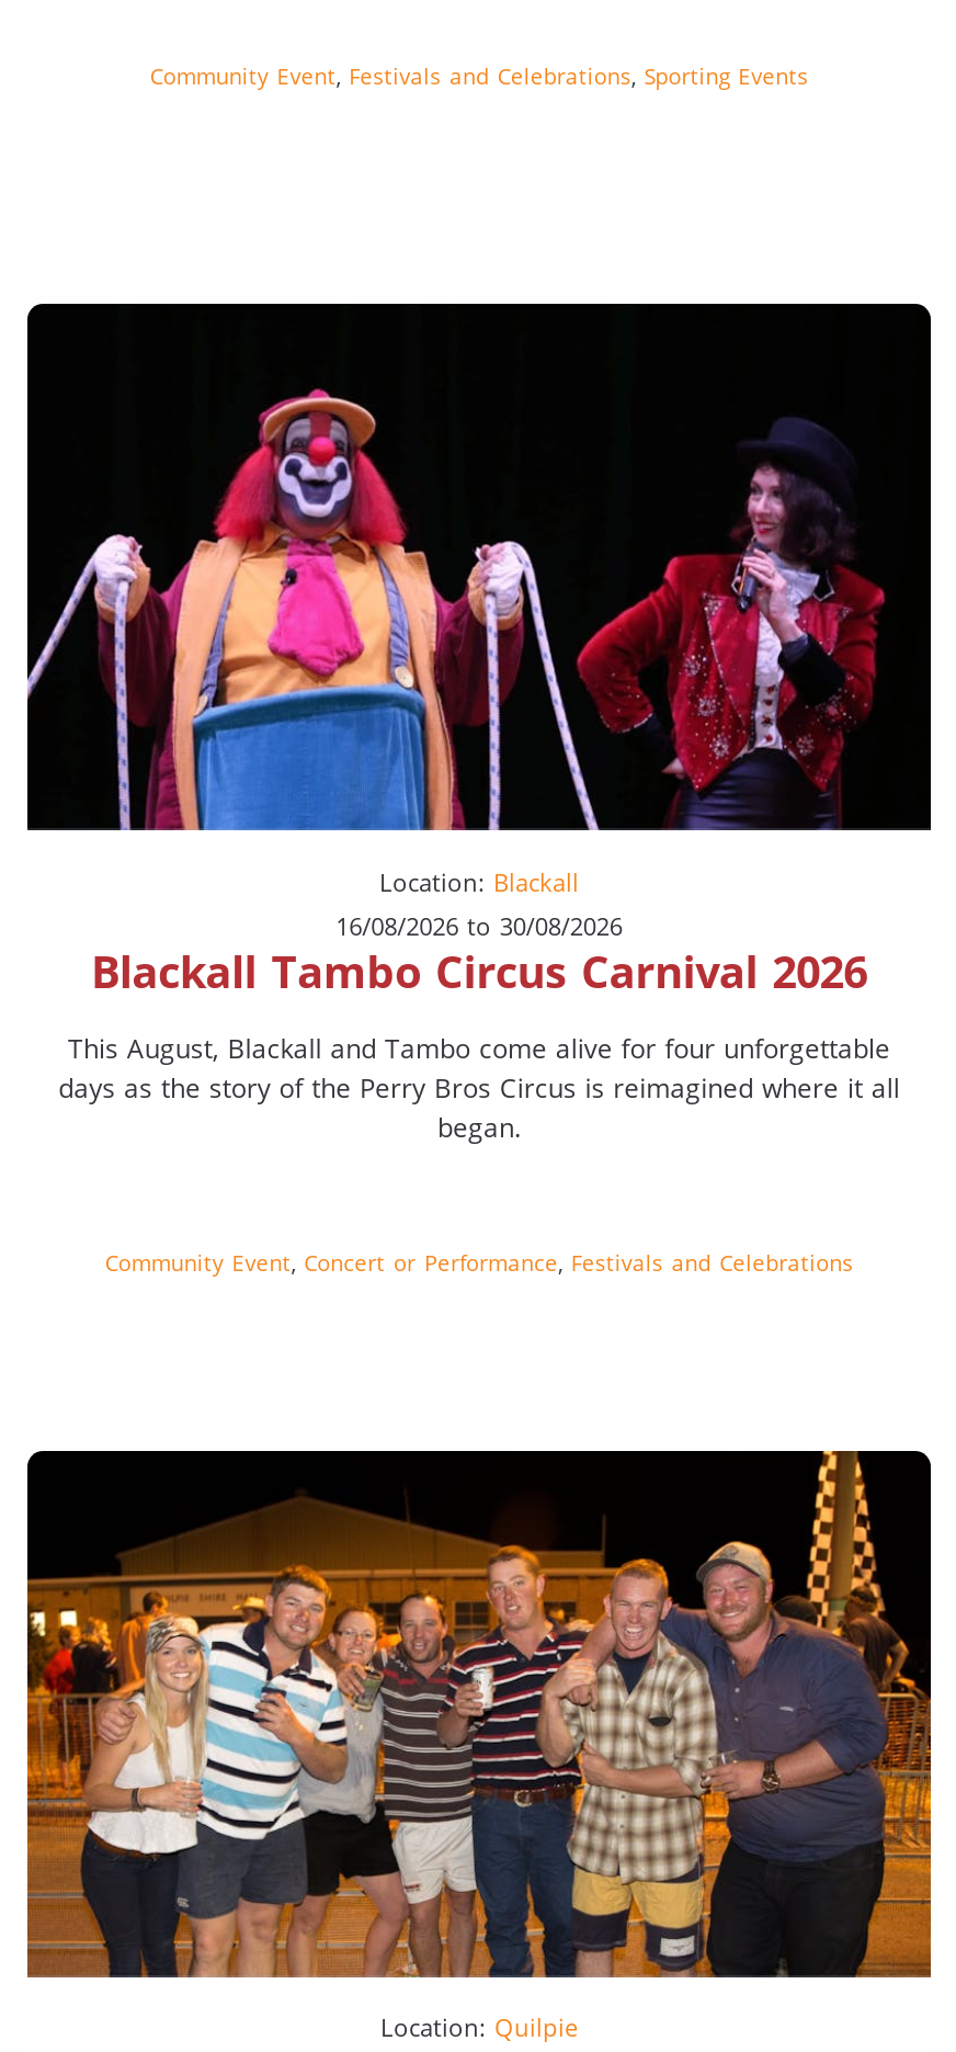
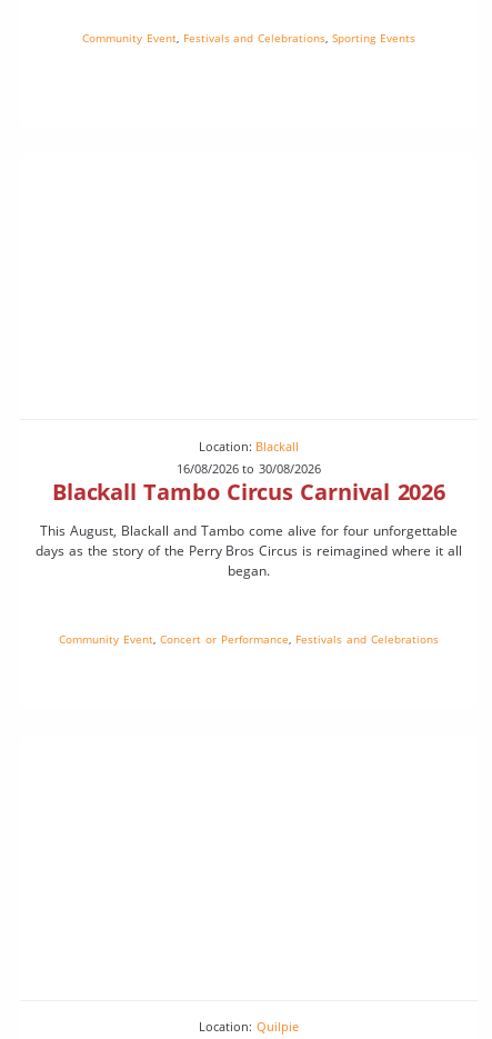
[25,302,933,832] [image] -> none
[25,1449,933,1980] [image] -> none

